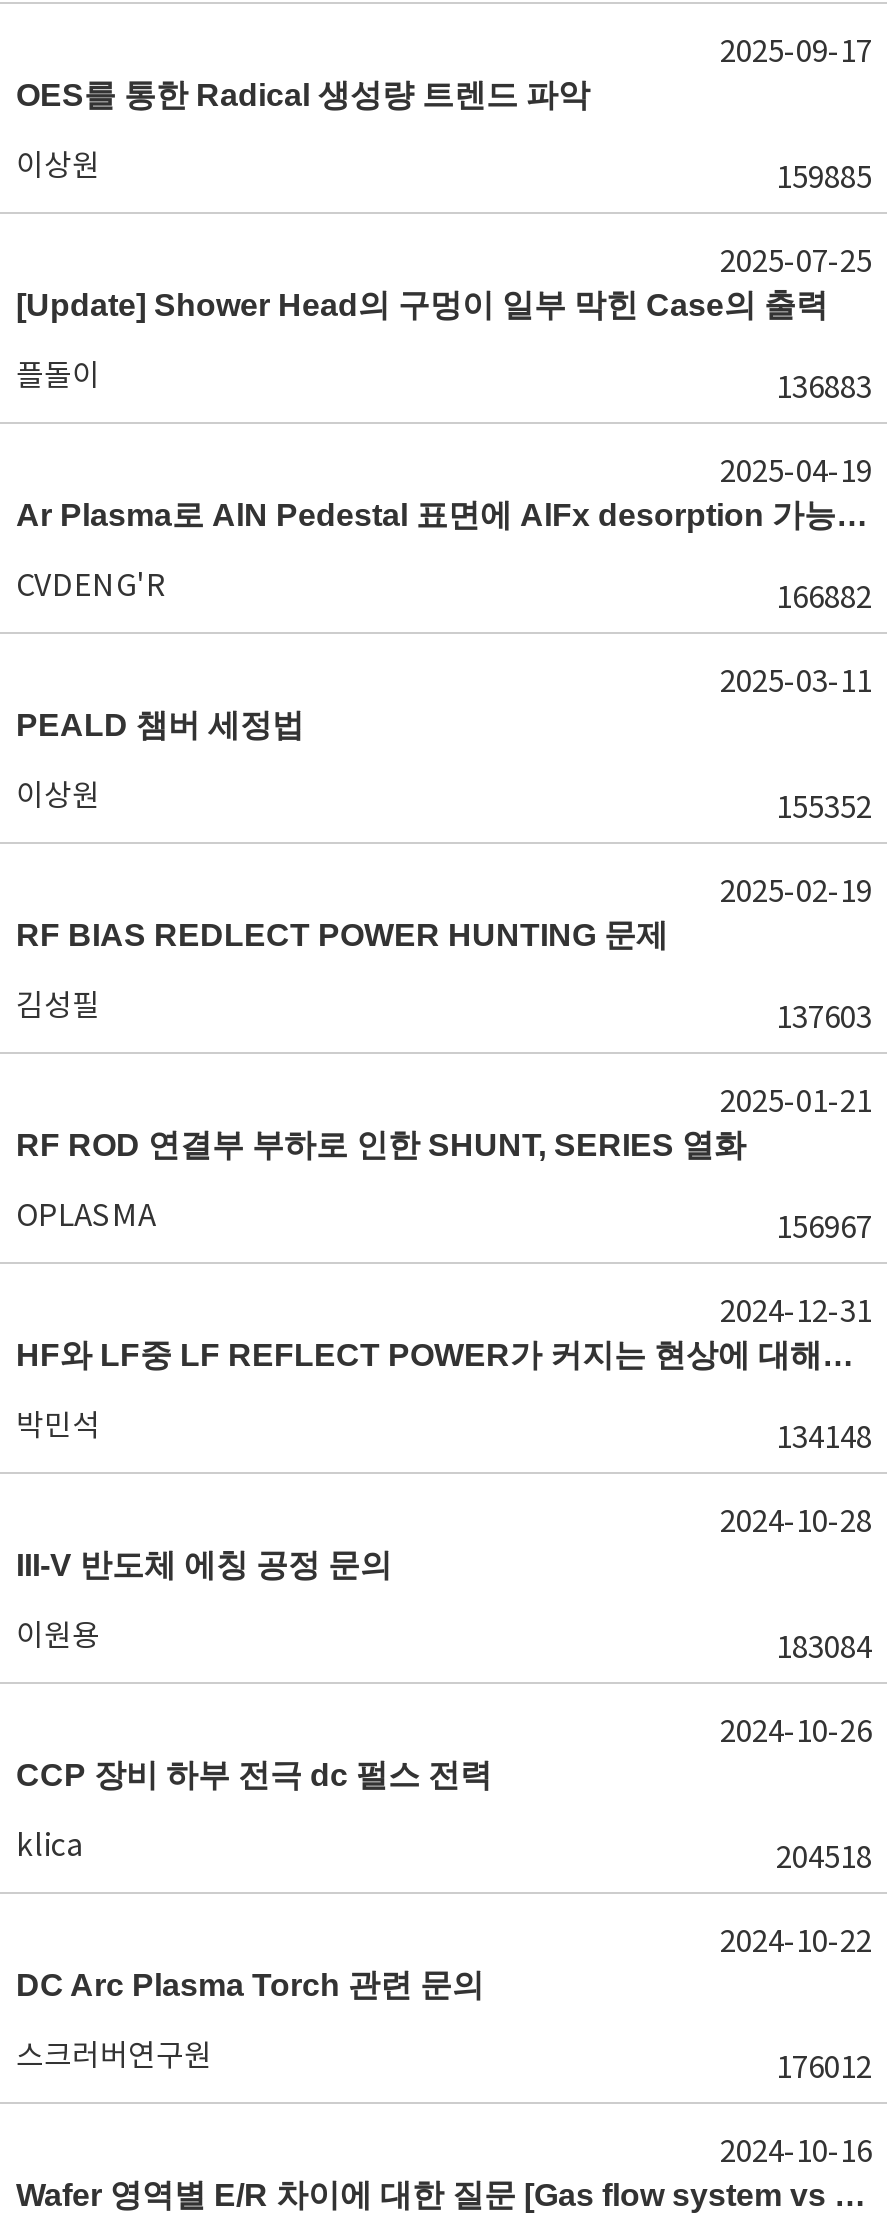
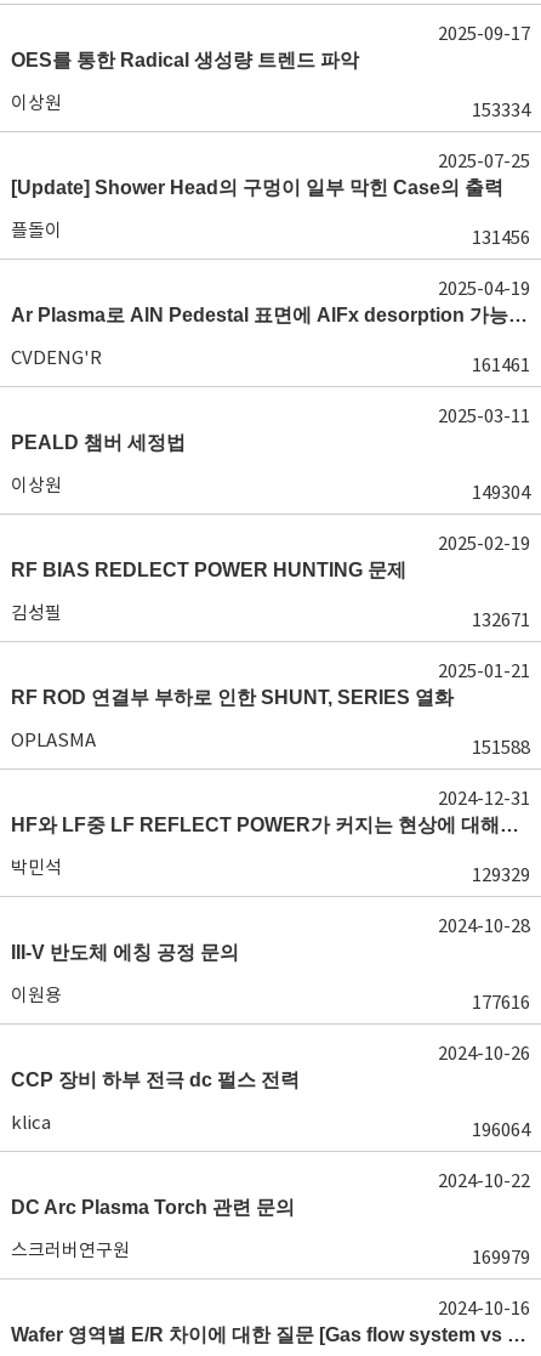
[776,158,872,196] 159885 -> [472,98,530,121] 153334
[776,368,872,406] 136883 -> [472,226,530,249] 131456
[776,578,872,616] 166882 -> [472,353,530,376] 161461
[776,788,872,826] 155352 -> [472,480,530,504] 149304
[776,998,872,1036] 137603 -> [472,608,530,631] 132671
[776,1208,872,1246] 156967 -> [472,735,530,758] 151588
[776,1418,872,1456] 134148 -> [472,863,530,886] 129329
[776,1628,872,1666] 183084 -> [472,990,530,1013] 177616
[776,1838,872,1876] 204518 -> [472,1118,530,1141] 196064
[776,2048,872,2086] 176012 -> [472,1245,530,1268] 169979

